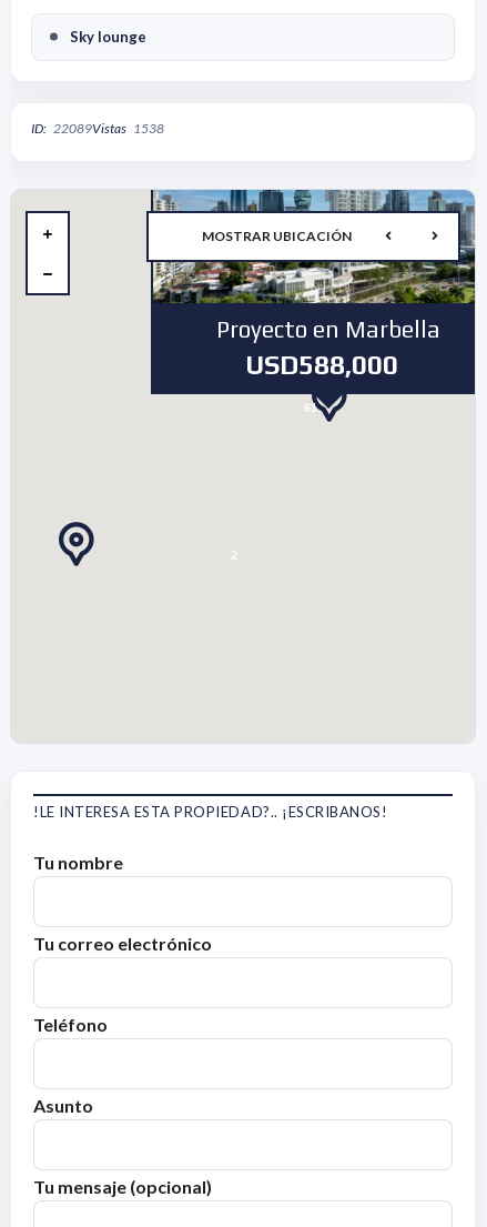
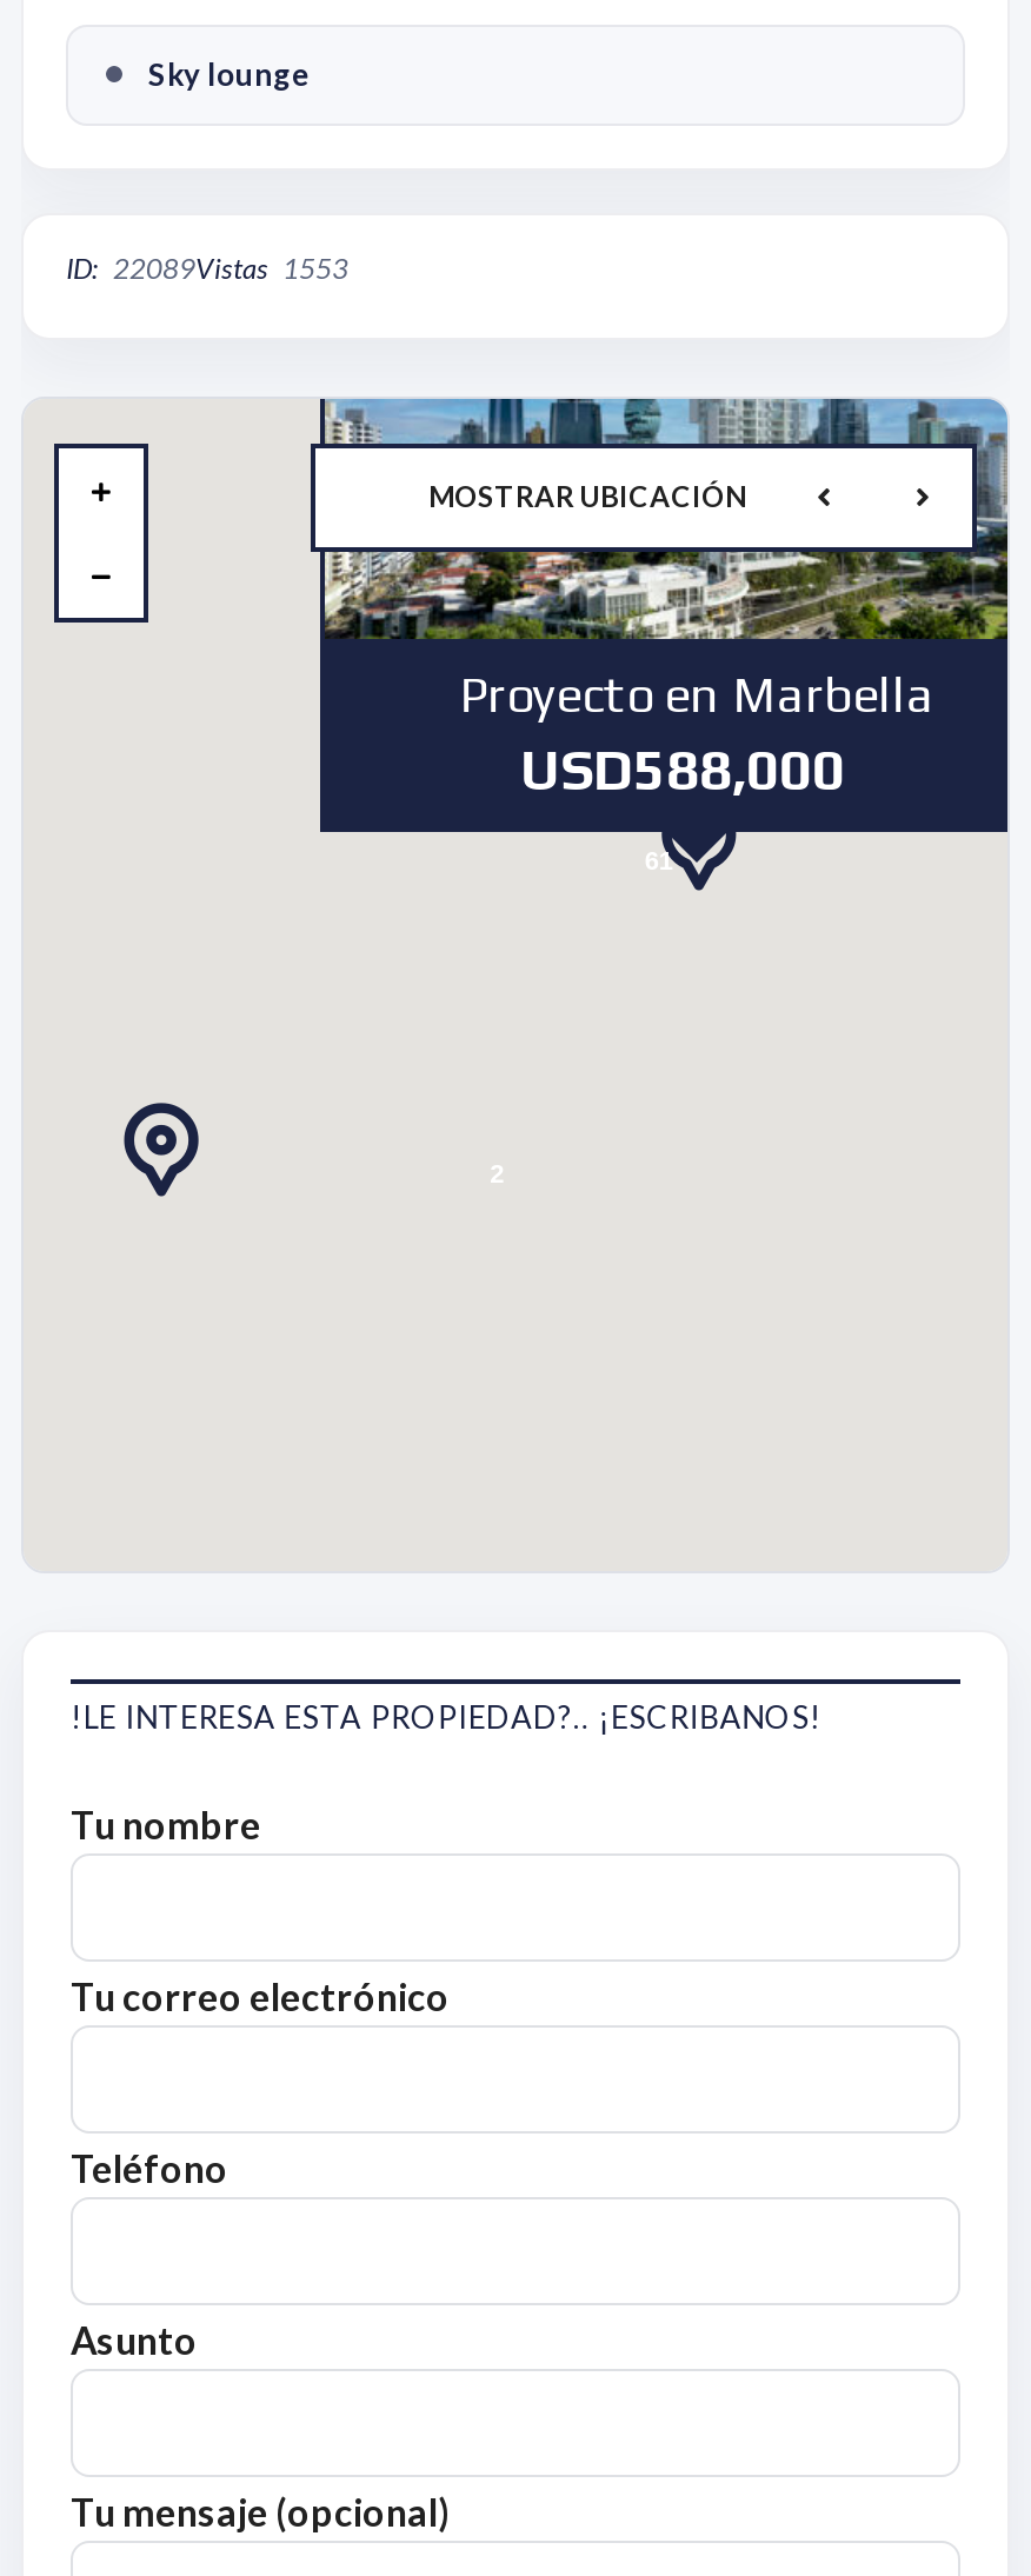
[31,119,164,136] ID: 22089Vistas 1538 -> [66,250,348,285] ID: 22089Vistas 1553

